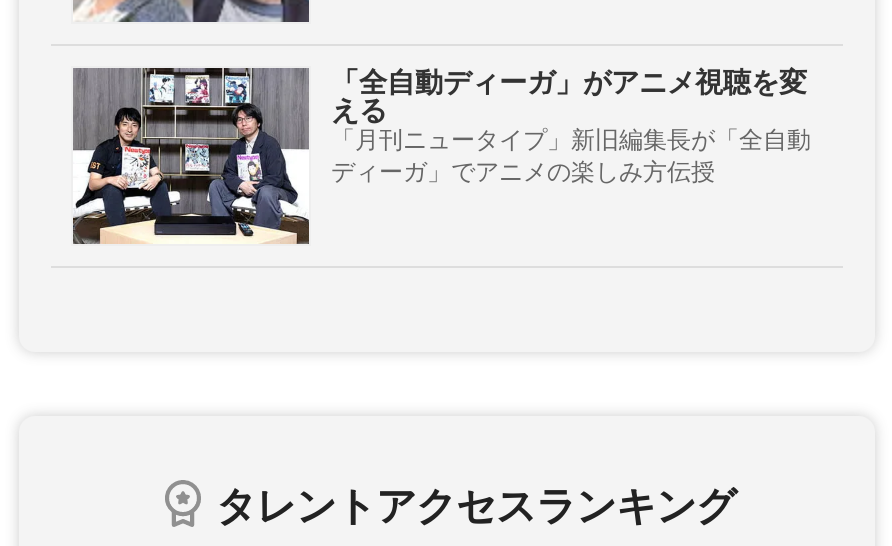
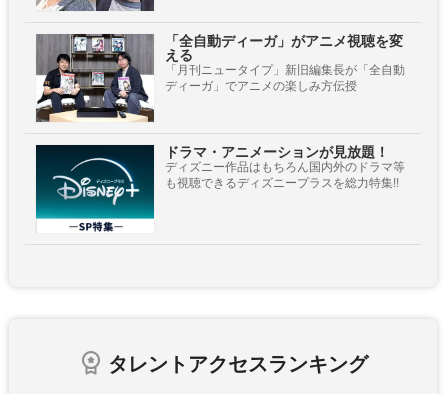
none -> [35,141,405,232] [image] | ドラマ・アニメーションが見放題！ | ディズニー作品はもちろん国内外のドラマ等 | も視聴できるディズニープラスを総力特集!!

